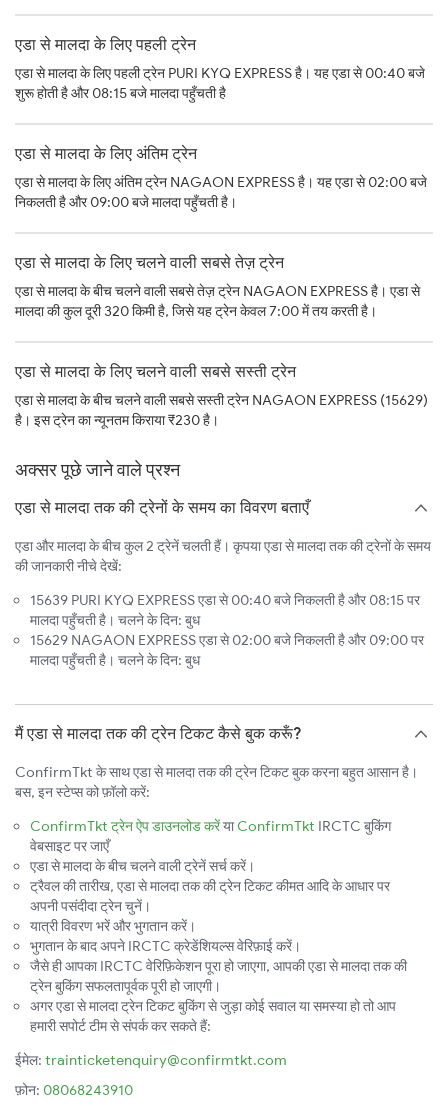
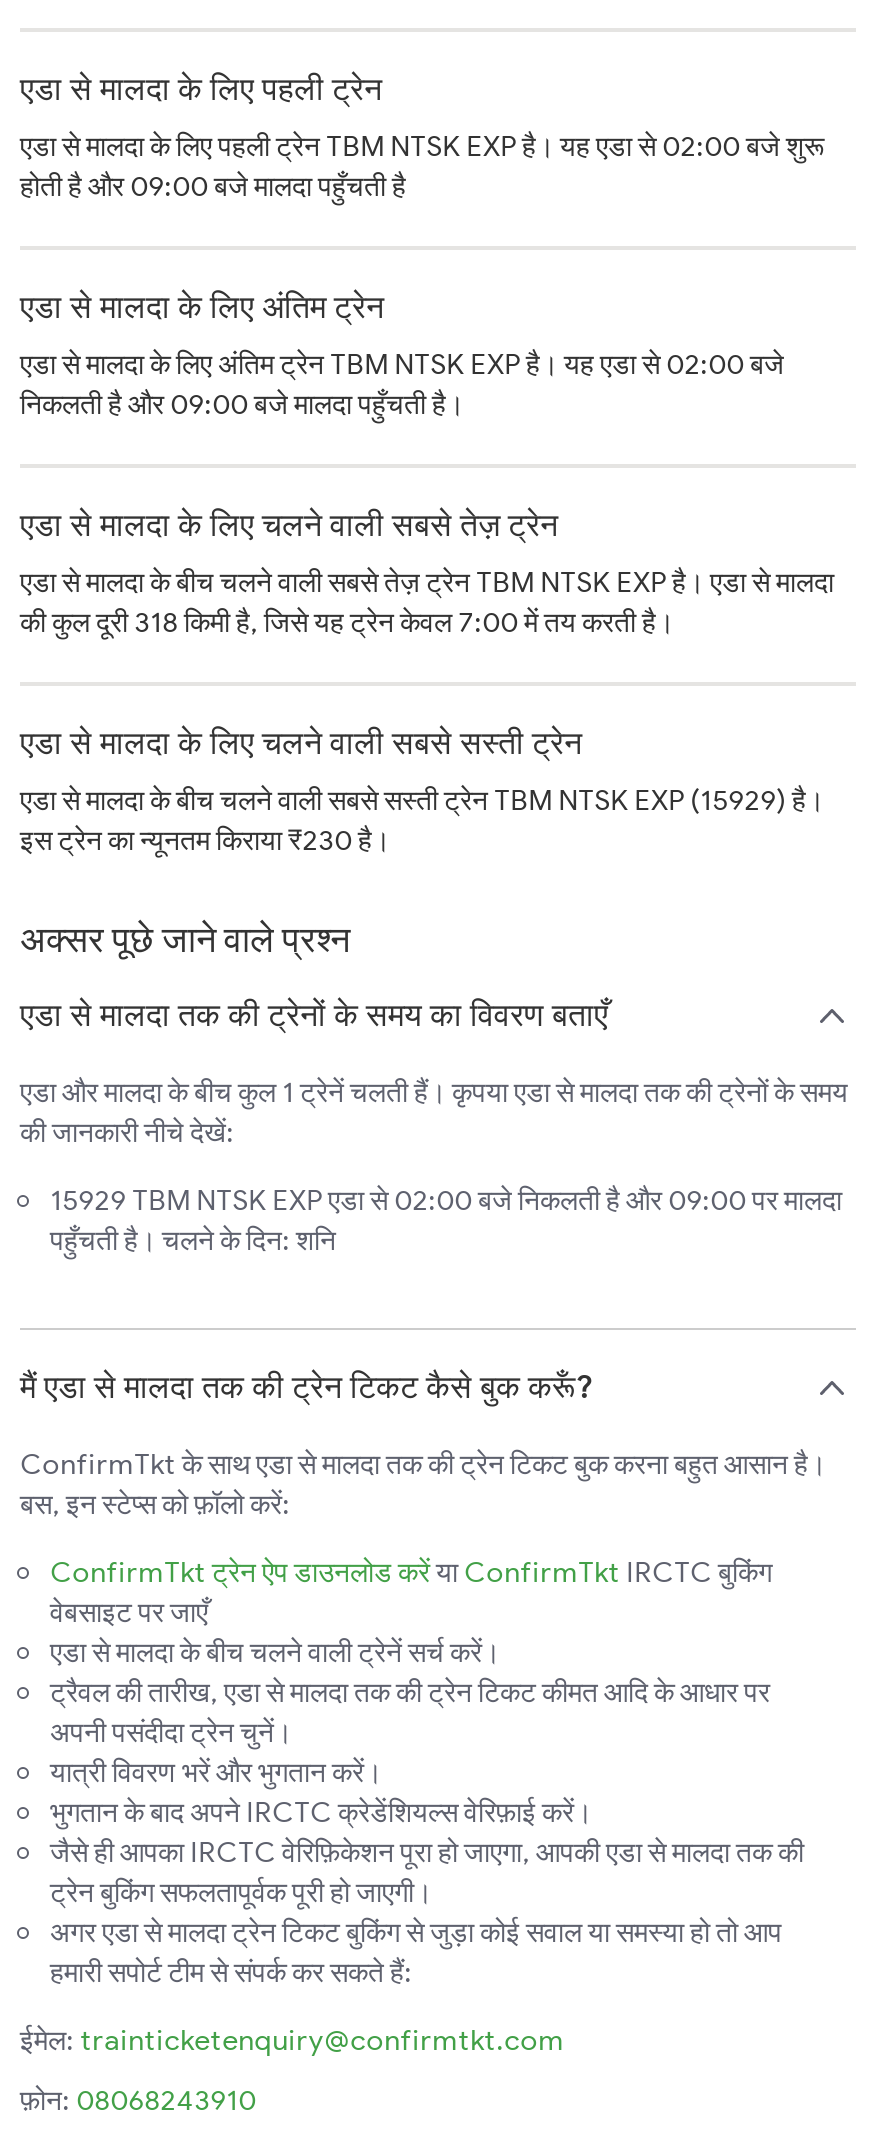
[15,64,425,102] एडा से मालदा के लिए पहली ट्रेन PURI KYQ EXPRESS है। यह एडा से 00:40 बजे | शुरू होती है और 08:15 बजे मालदा पहुँचती है -> [20,128,824,204] एडा से मालदा के लिए पहली ट्रेन TBM NTSK EXP है। यह एडा से 02:00 बजे शुरू | होती है और 09:00 बजे मालदा पहुँचती है
[15,173,427,191] एडा से मालदा के लिए अंतिम ट्रेन NAGAON EXPRESS है। यह एडा से 02:00 बजे -> [20,346,784,382] एडा से मालदा के लिए अंतिम ट्रेन TBM NTSK EXP है। यह एडा से 02:00 बजे
[15,282,420,320] एडा से मालदा के बीच चलने वाली सबसे तेज़ ट्रेन NAGAON EXPRESS है। एडा से | मालदा की कुल दूरी 320 किमी है, जिसे यह ट्रेन केवल 7:00 में तय करती है। -> [20,564,834,640] एडा से मालदा के बीच चलने वाली सबसे तेज़ ट्रेन TBM NTSK EXP है। एडा से मालदा | की कुल दूरी 318 किमी है, जिसे यह ट्रेन केवल 7:00 में तय करती है।
[15,391,428,429] एडा से मालदा के बीच चलने वाली सबसे सस्ती ट्रेन NAGAON EXPRESS (15629) | है। इस ट्रेन का न्यूनतम किराया ₹230 है। -> [20,782,824,858] एडा से मालदा के बीच चलने वाली सबसे सस्ती ट्रेन TBM NTSK EXP (15929) है। | इस ट्रेन का न्यूनतम किराया ₹230 है।
[15,537,431,555] एडा और मालदा के बीच कुल 2 ट्रेनें चलती हैं। कृपया एडा से मालदा तक की ट्रेनों के समय -> [20,1074,848,1110] एडा और मालदा के बीच कुल 1 ट्रेनें चलती हैं। कृपया एडा से मालदा तक की ट्रेनों के समय
[30,591,424,669] 15639 PURI KYQ EXPRESS एडा से 00:40 बजे निकलती है और 08:15 पर | मालदा पहुँचती है। चलने के दिन: बुध | 15629 NAGAON EXPRESS एडा से 02:00 बजे निकलती है और 09:00 पर | मालदा पहुँचती है। चलने के दिन: बुध -> [50,1182,842,1258] 15929 TBM NTSK EXP एडा से 02:00 बजे निकलती है और 09:00 पर मालदा | पहुँचती है। चलने के दिन: शनि

